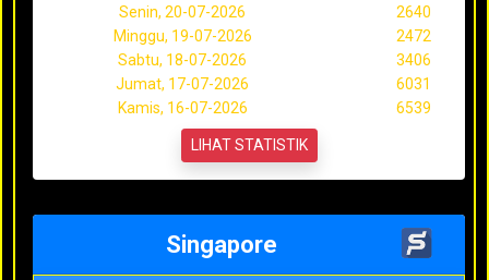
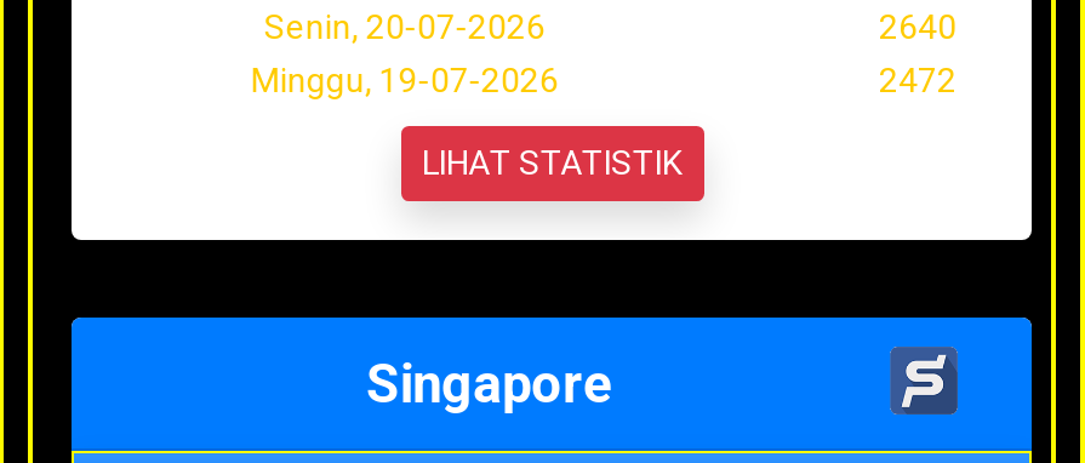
[116,52,431,117] Sabtu, 18-07-2026 | 3406 | Jumat, 17-07-2026 | 6031 | Kamis, 16-07-2026 | 6539 -> none

